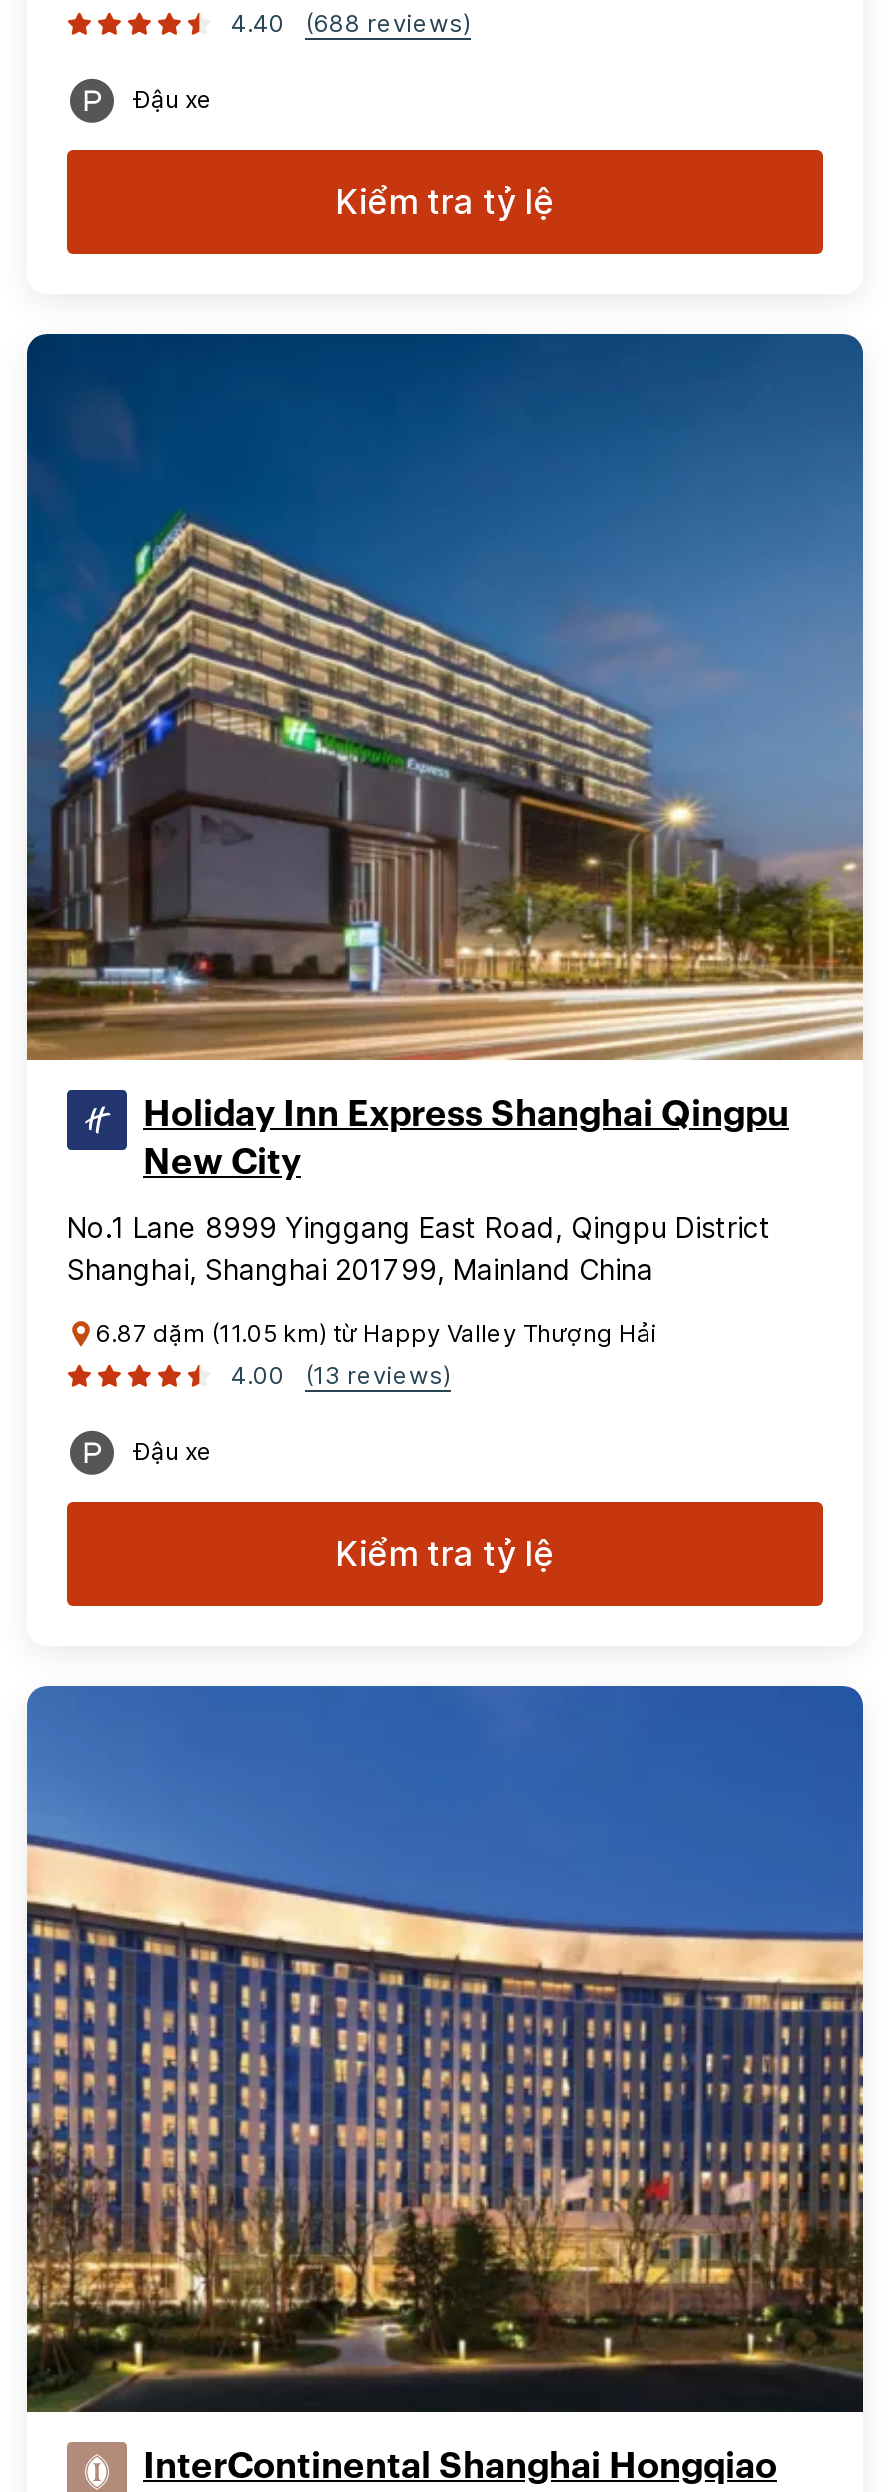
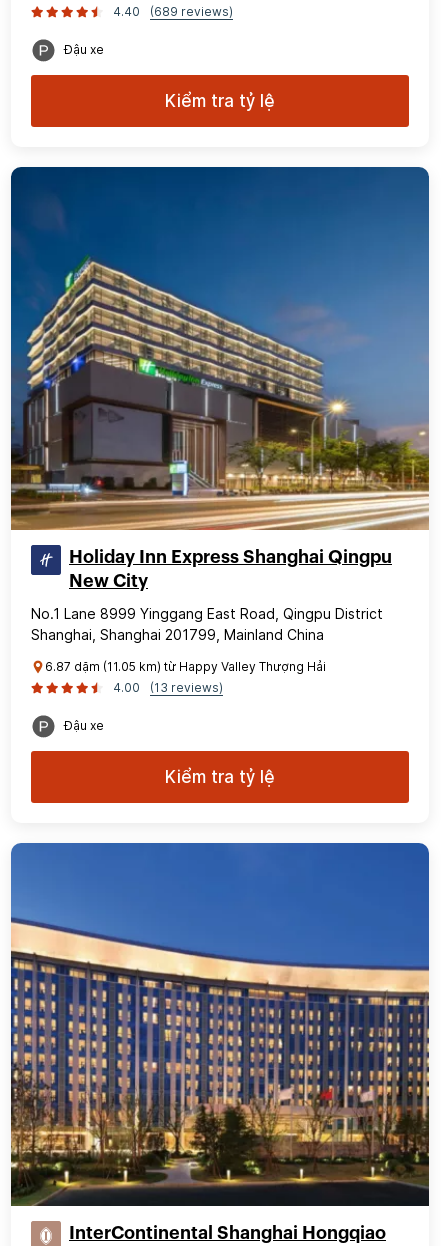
[231,8,471,38] 4.40 (688 reviews) -> [113,4,233,19] 4.40 (689 reviews)

